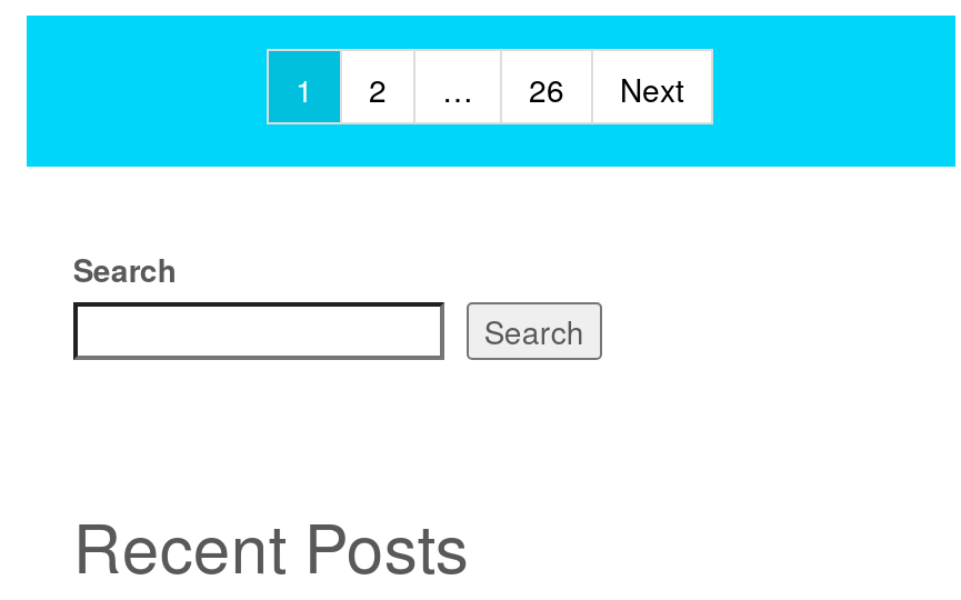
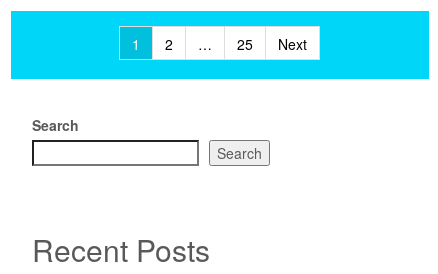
[529,67,564,111] 26 -> [237,34,253,54] 25

